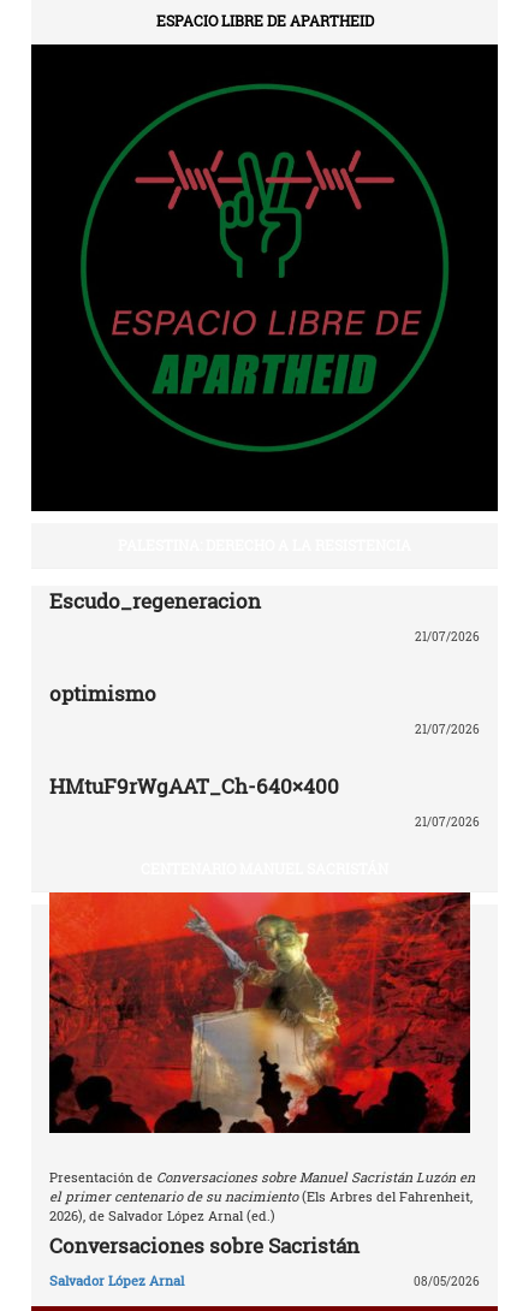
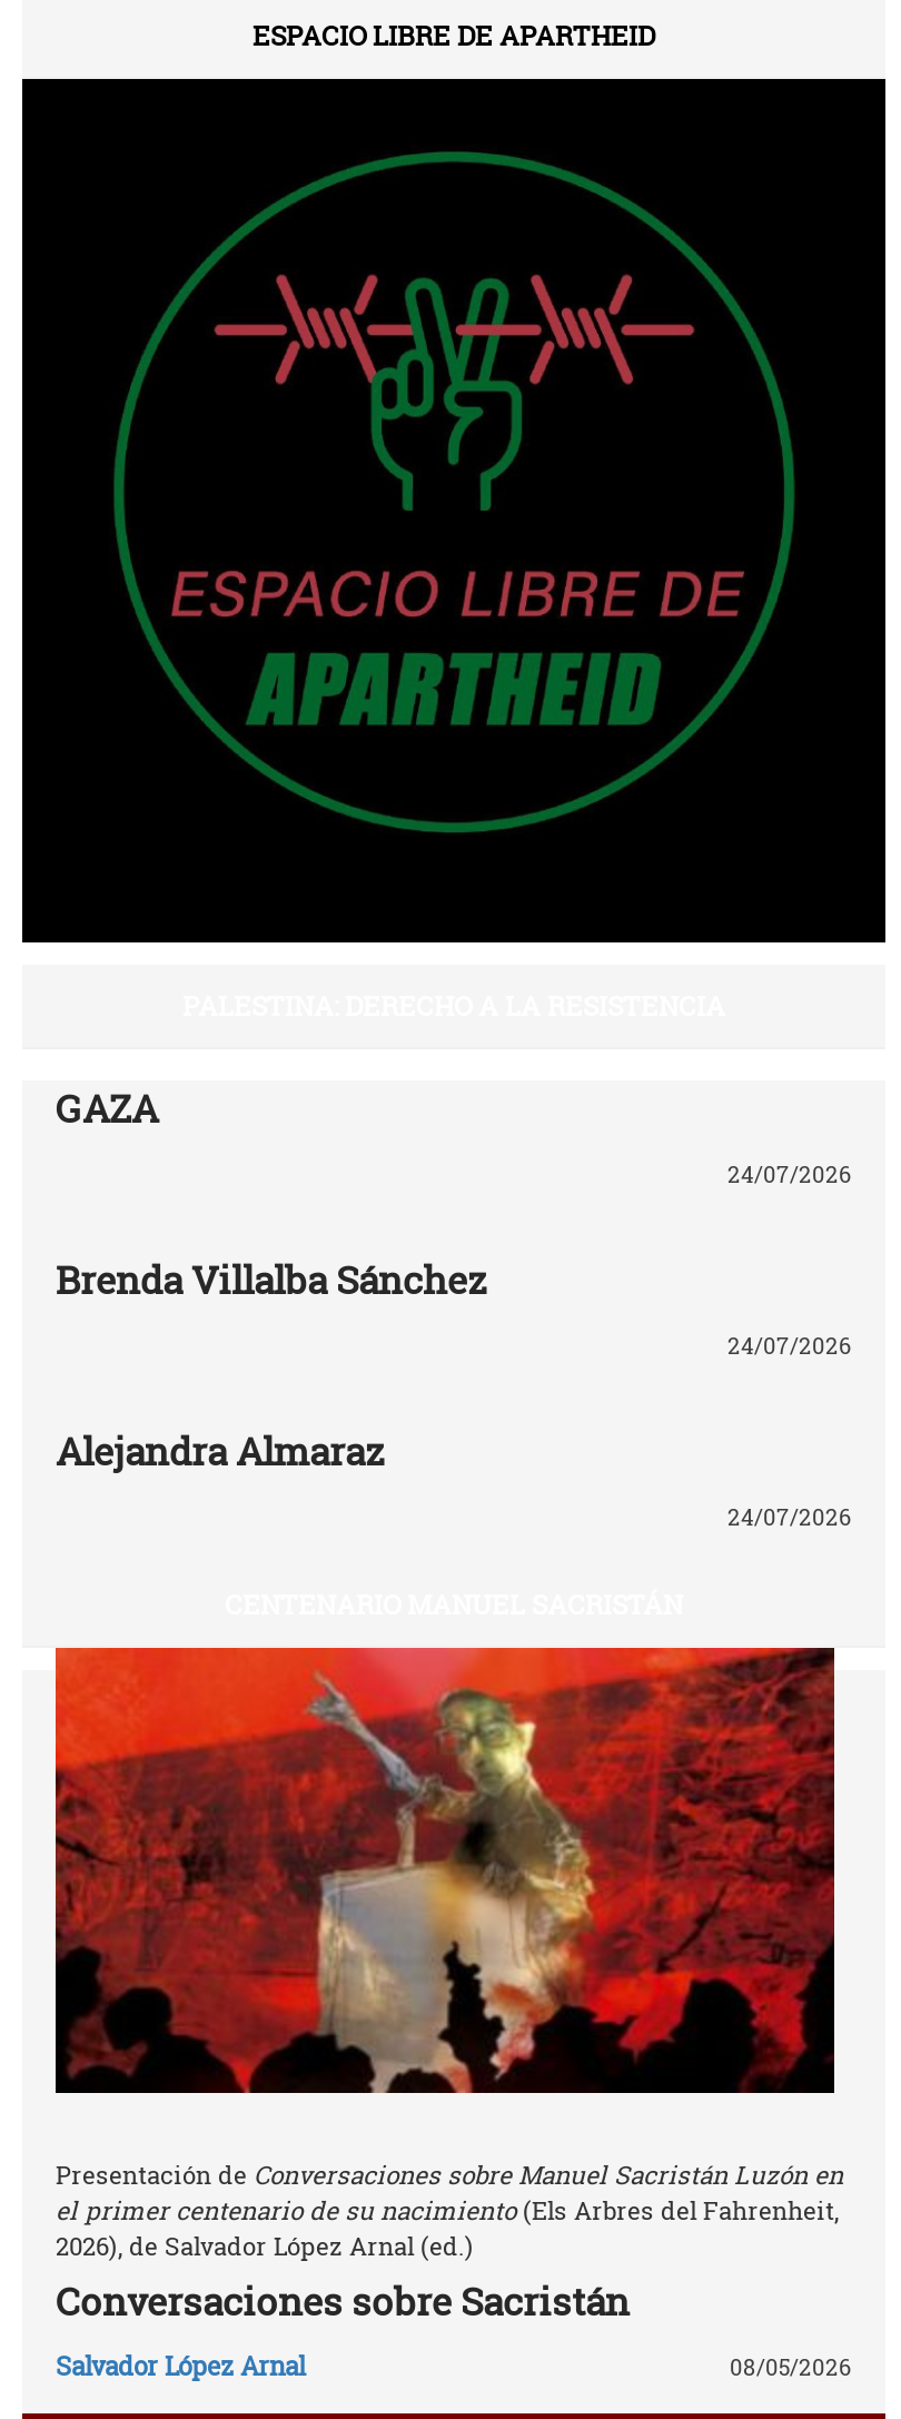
[49,586,261,614] Escudo_regeneracion -> [56,1082,158,1133] GAZA
[415,629,480,645] 21/07/2026 -> [727,1161,852,1190] 24/07/2026
[49,679,156,707] optimismo -> [56,1253,487,1304] Brenda Villalba Sánchez
[415,722,480,737] 21/07/2026 -> [727,1332,852,1361] 24/07/2026
[49,772,339,799] HMtuF9rWgAAT_Ch-640×400 -> [56,1424,385,1476] Alejandra Almaraz
[415,814,480,830] 21/07/2026 -> [727,1503,852,1532] 24/07/2026

